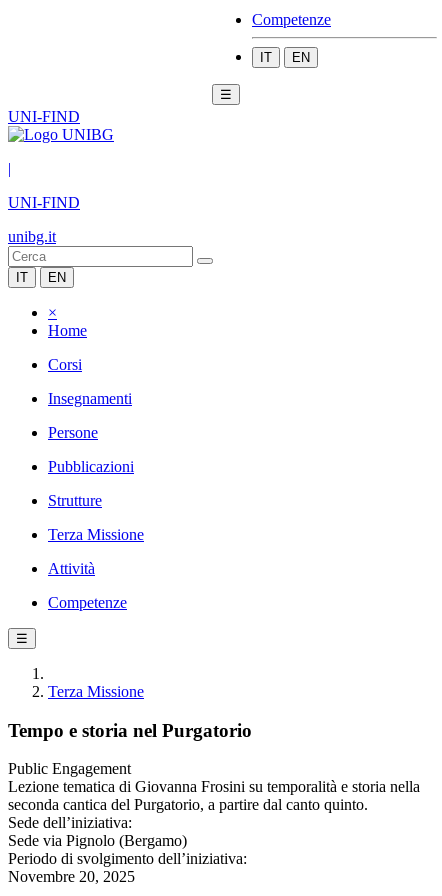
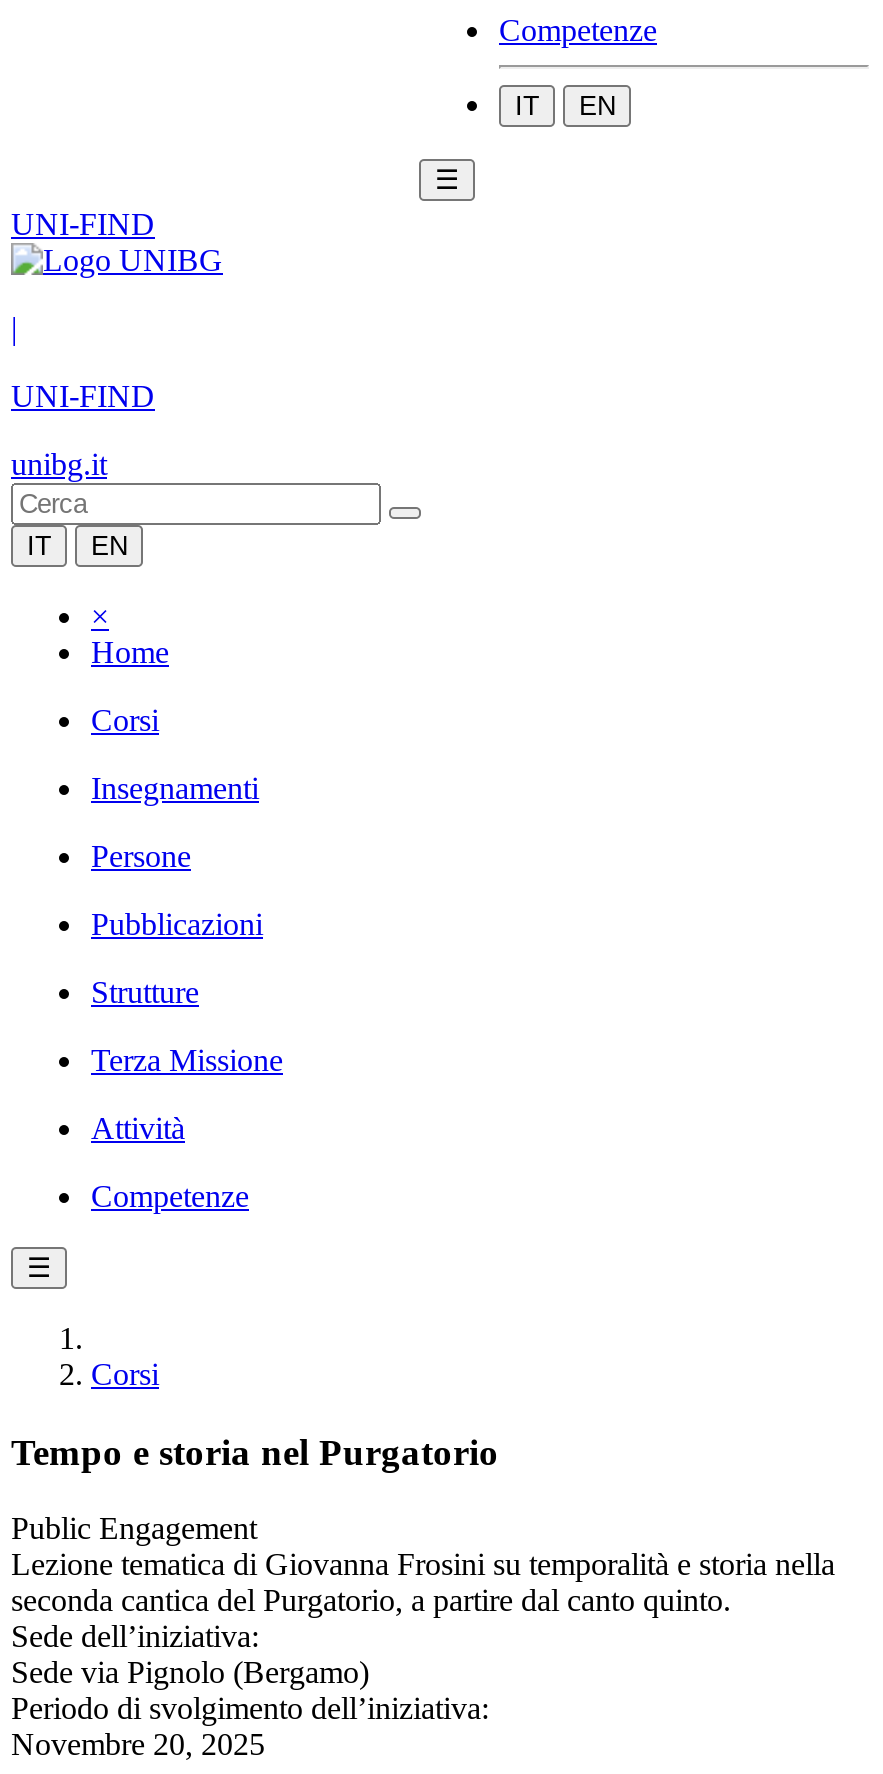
[48,683,144,700] Terza Missione -> [91,1357,159,1391] Corsi

